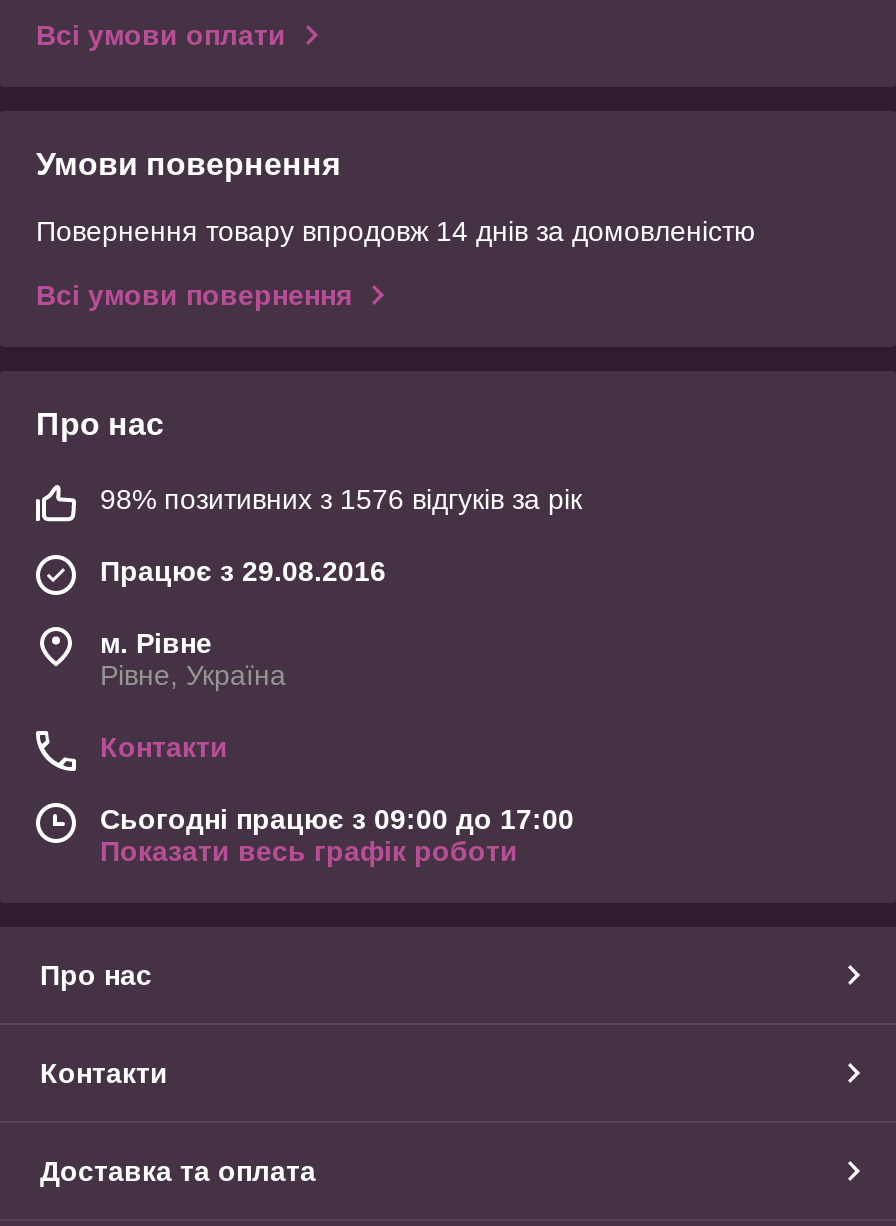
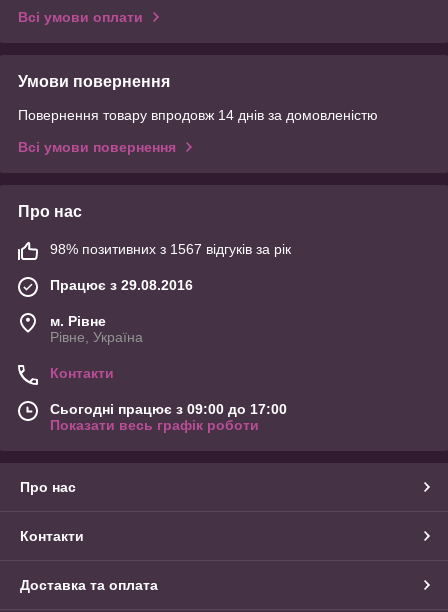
[100,483,582,515] 98% позитивних з 1576 відгуків за рік -> [50,241,291,257] 98% позитивних з 1567 відгуків за рік

